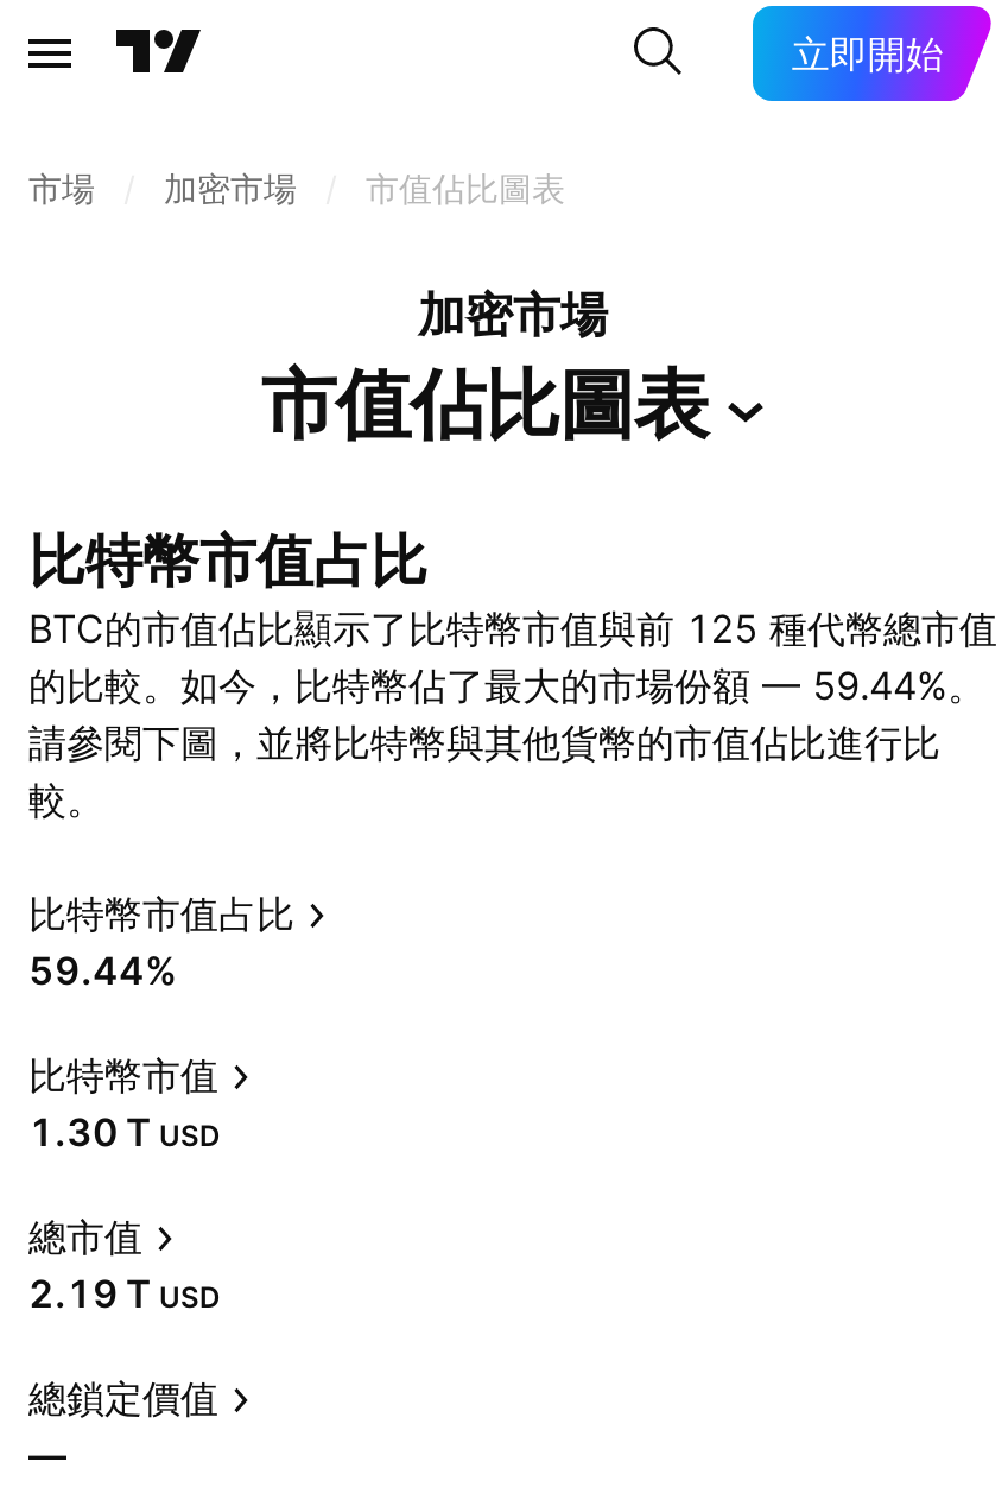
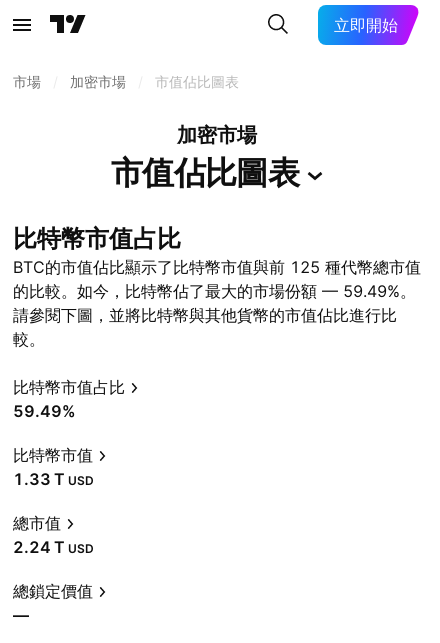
[28,662,985,709] 的比較。如今，比特幣佔了最大的市場份額 — 59.44%。 -> [13,281,416,301] 的比較。如今，比特幣佔了最大的市場份額 — 59.49%。
[28,947,178,994] 59.44% -> [13,401,76,421] 59.49%
[28,1108,221,1156] 1.30 T USD -> [13,469,94,489] 1.33 T USD
[28,1270,221,1317] 2.19 T USD -> [13,537,94,557] 2.24 T USD

